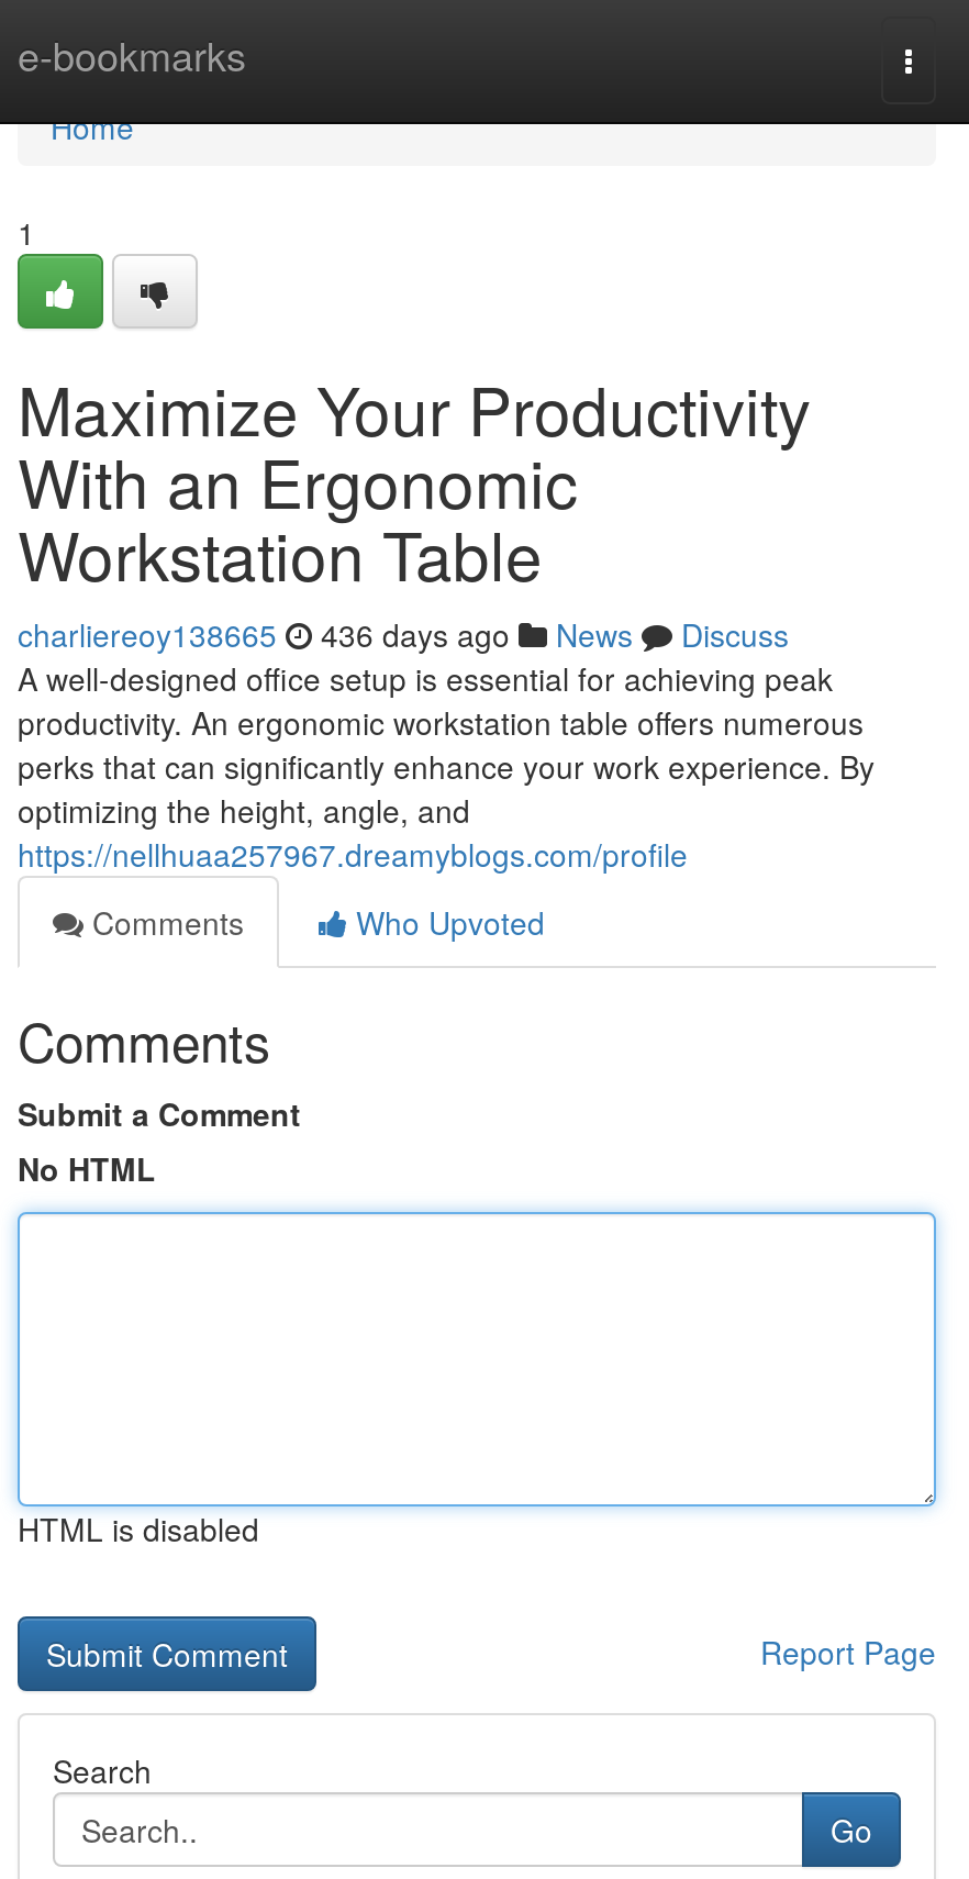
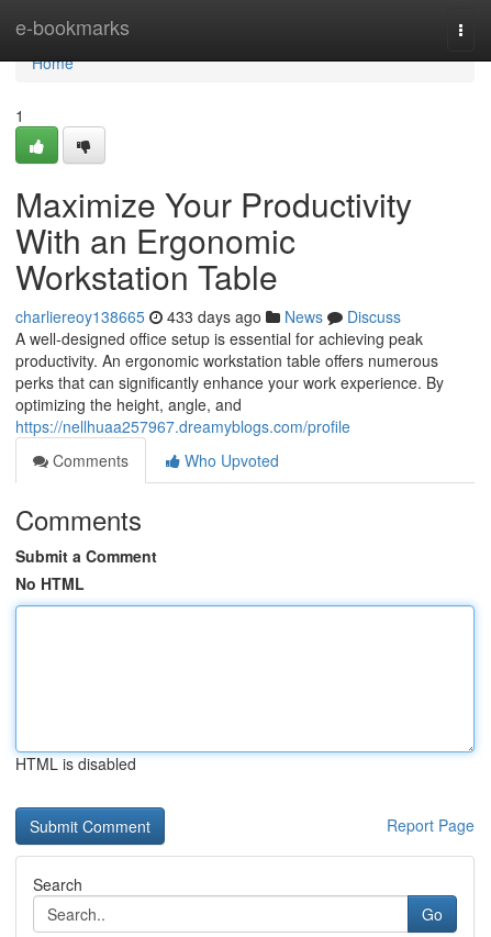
[18,612,789,656] charliereoy138665 436 days ago News Discuss -> [15,305,401,327] charliereoy138665 433 days ago News Discuss

